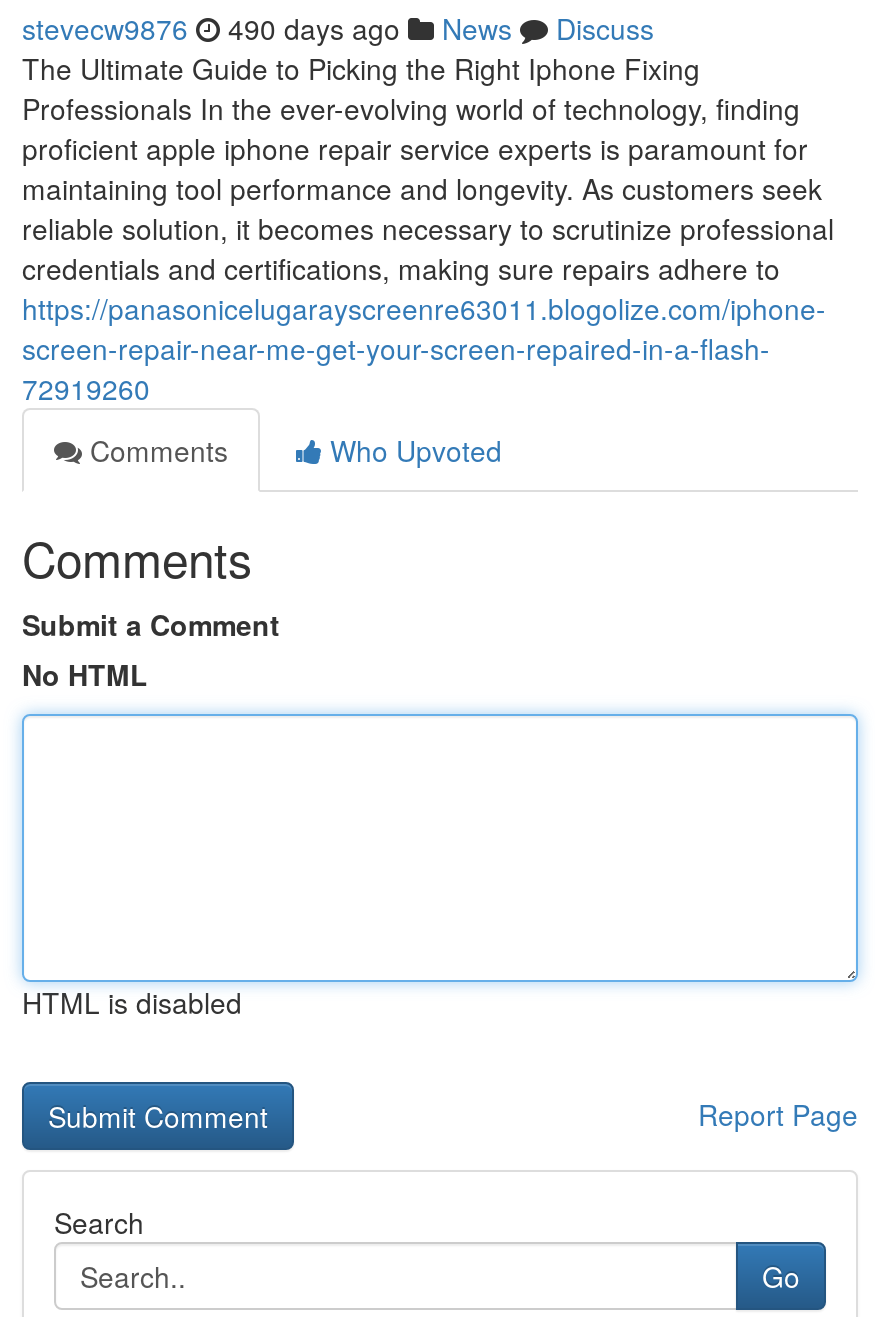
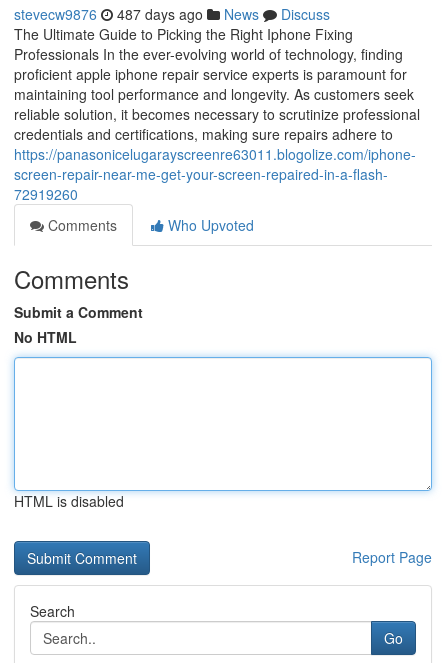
[22,8,654,48] stevecw9876 490 days ago News Discuss -> [14,4,330,24] stevecw9876 487 days ago News Discuss

